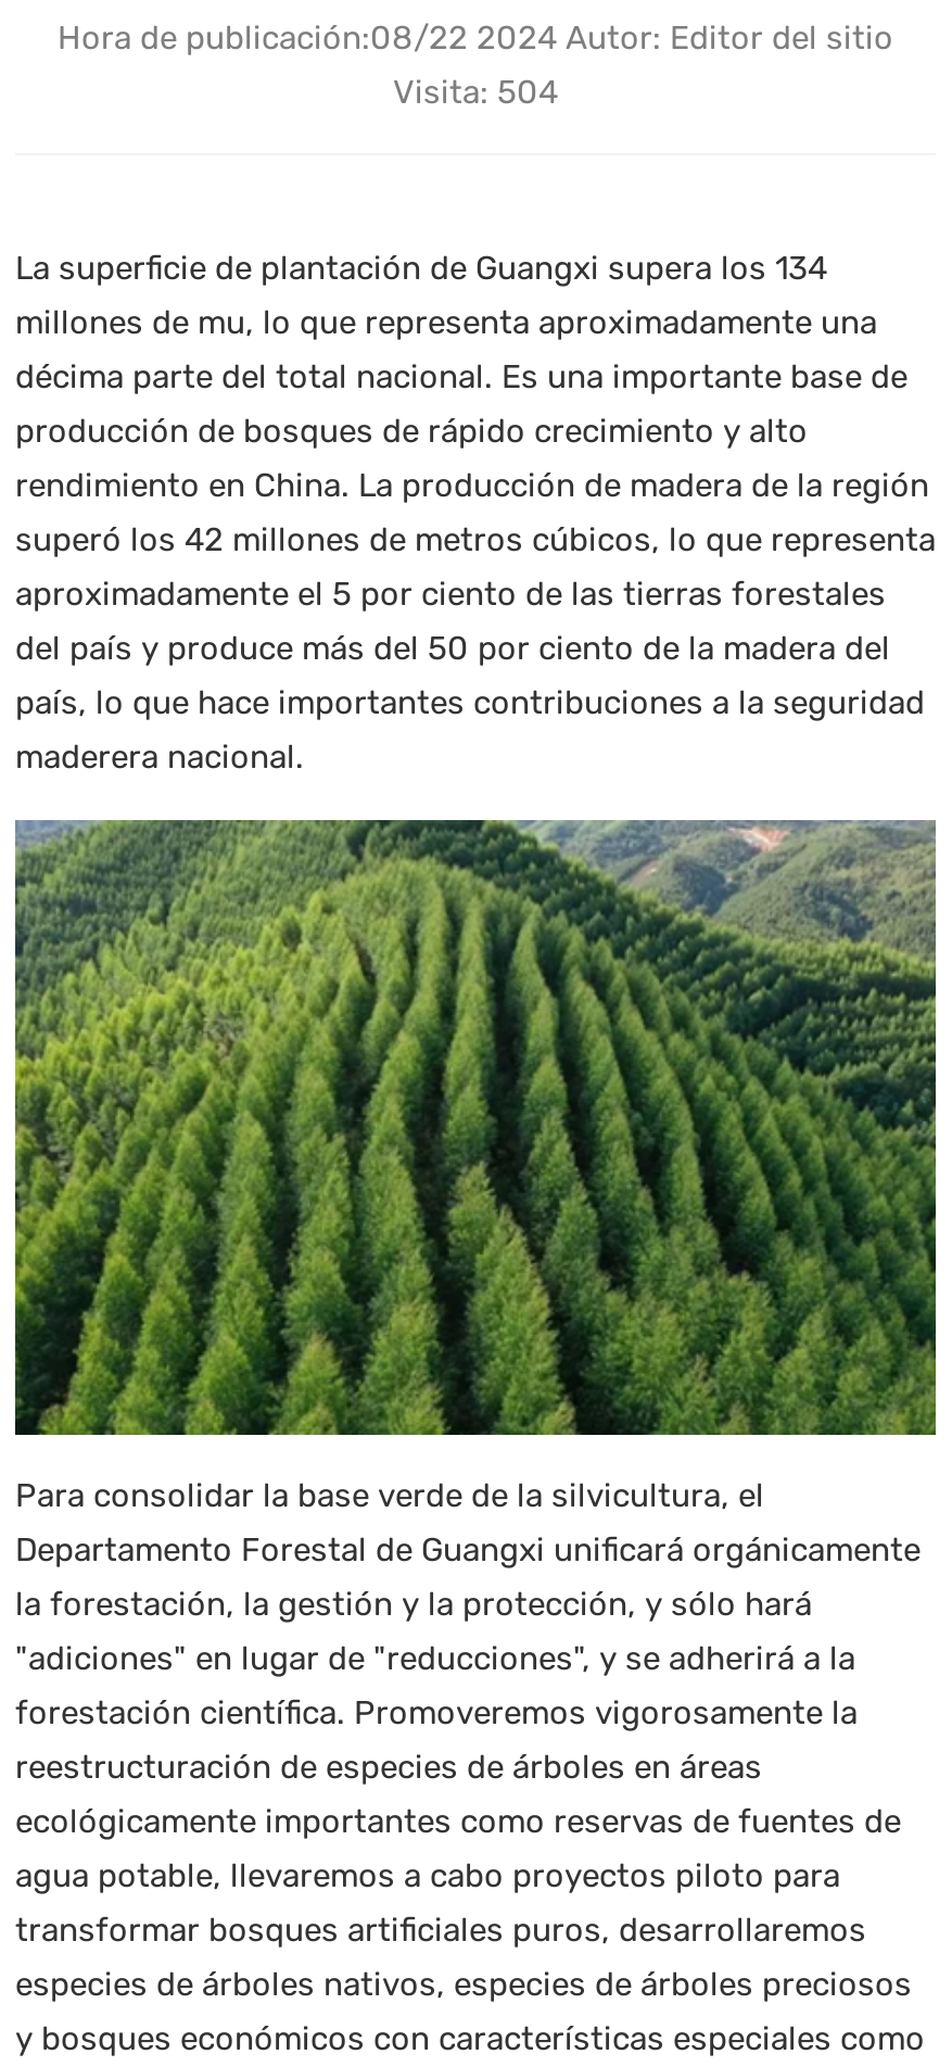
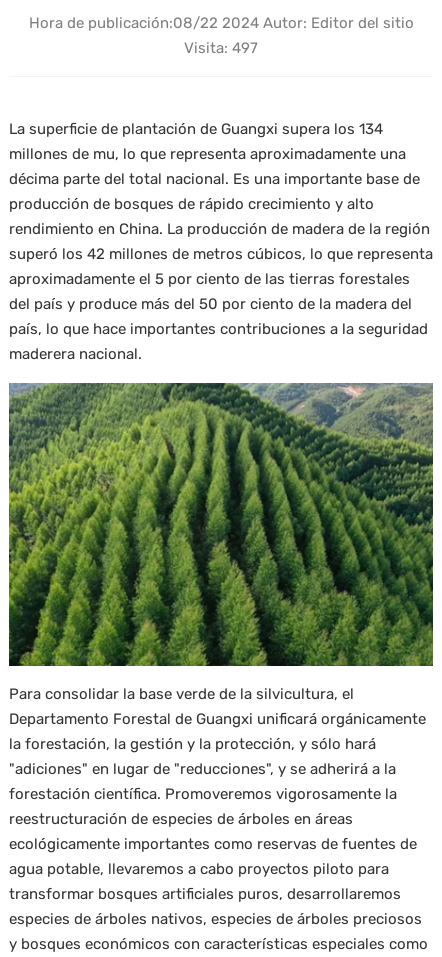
[393,73,558,112] Visita: 504 -> [184,39,258,57] Visita: 497

